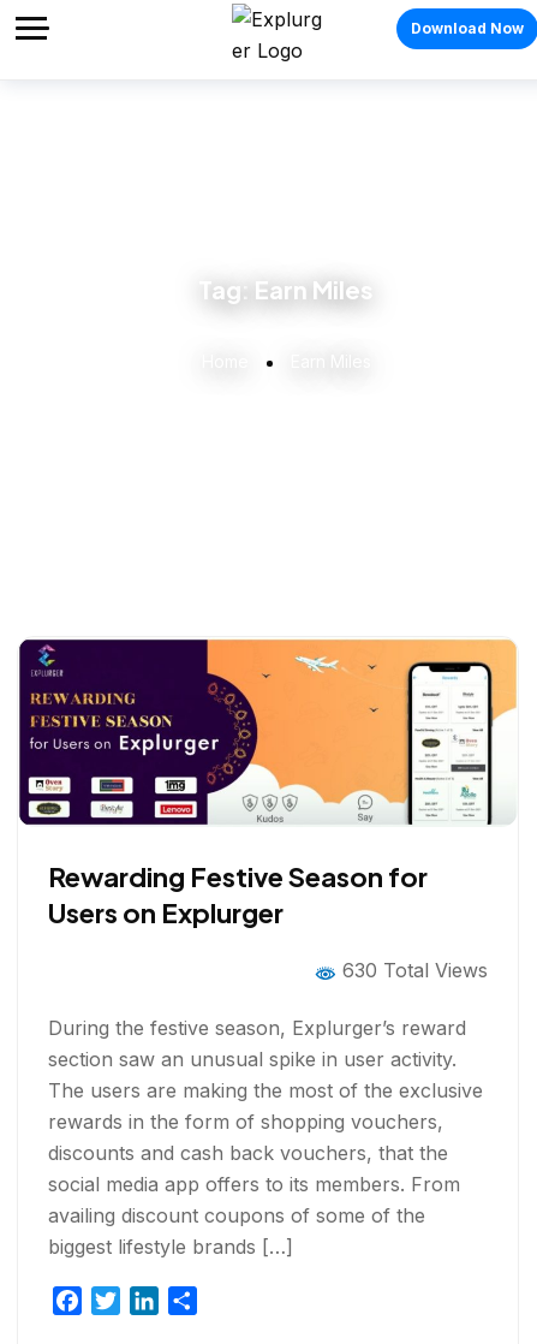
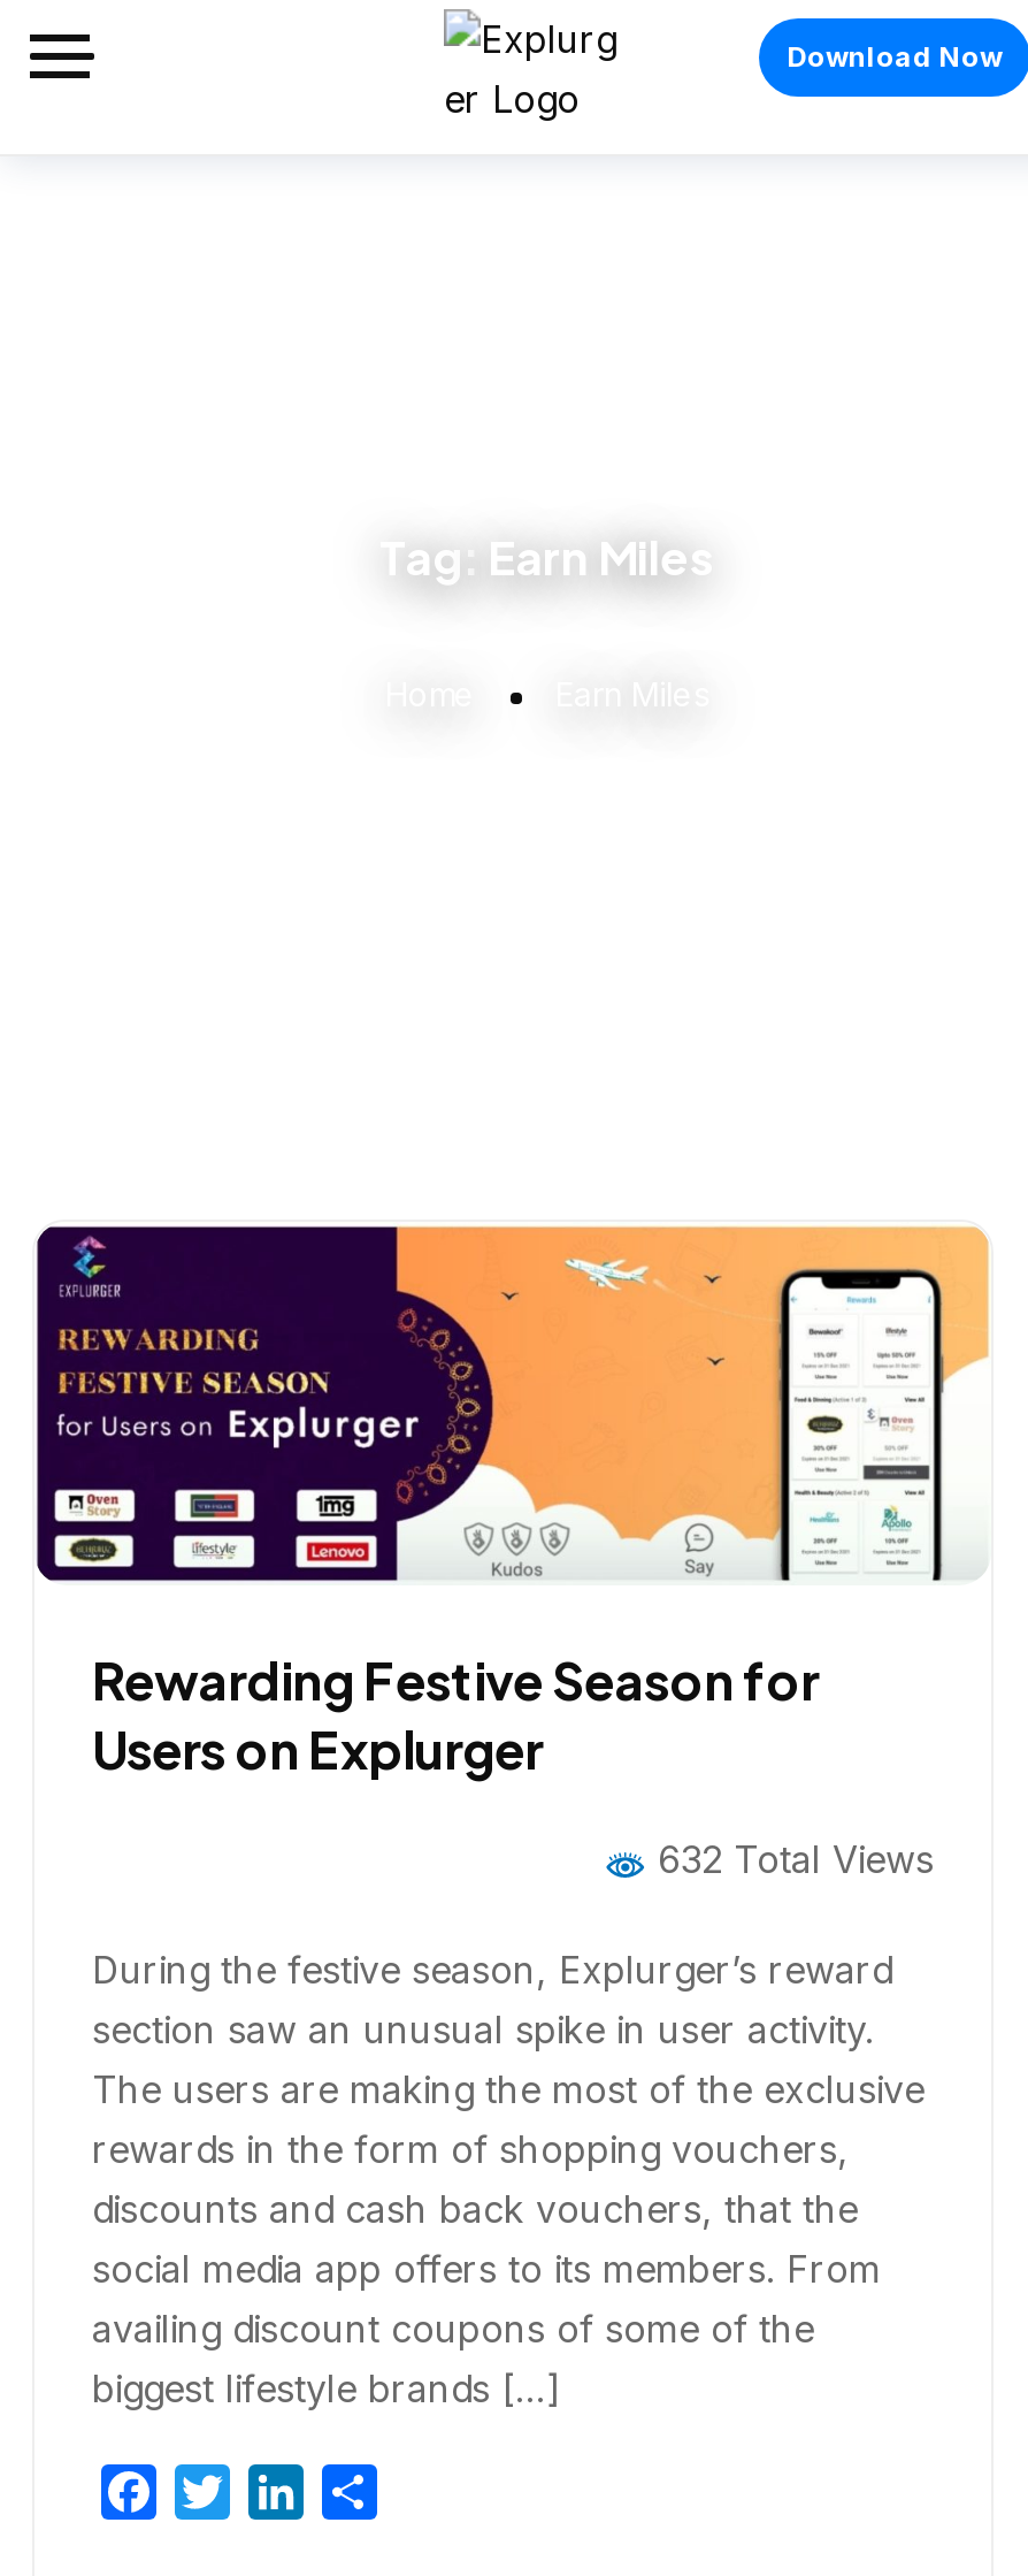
[336,958,488,982] 630 Total Views -> [646,1837,934,1883] 632 Total Views

